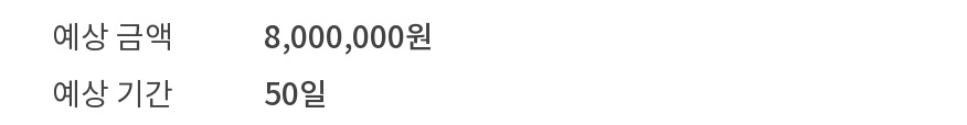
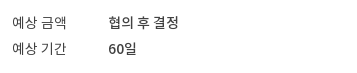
[264,18,434,57] 8,000,000원 -> [108,14,179,32] 협의 후 결정
[264,75,328,114] 50일 -> [108,40,137,58] 60일

